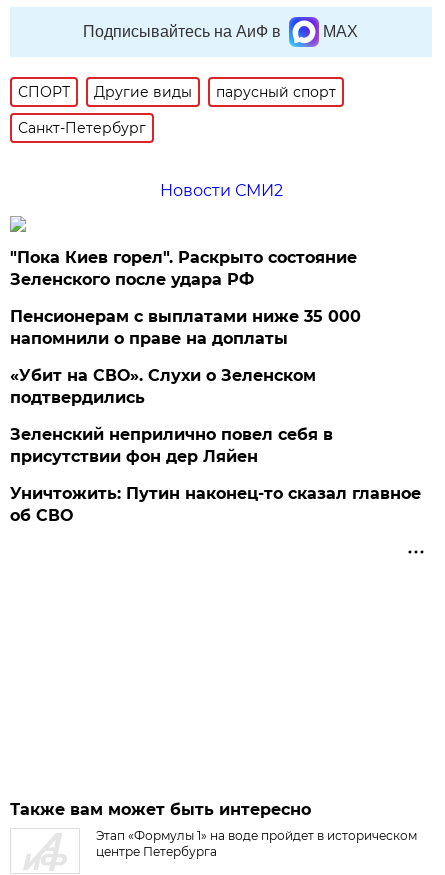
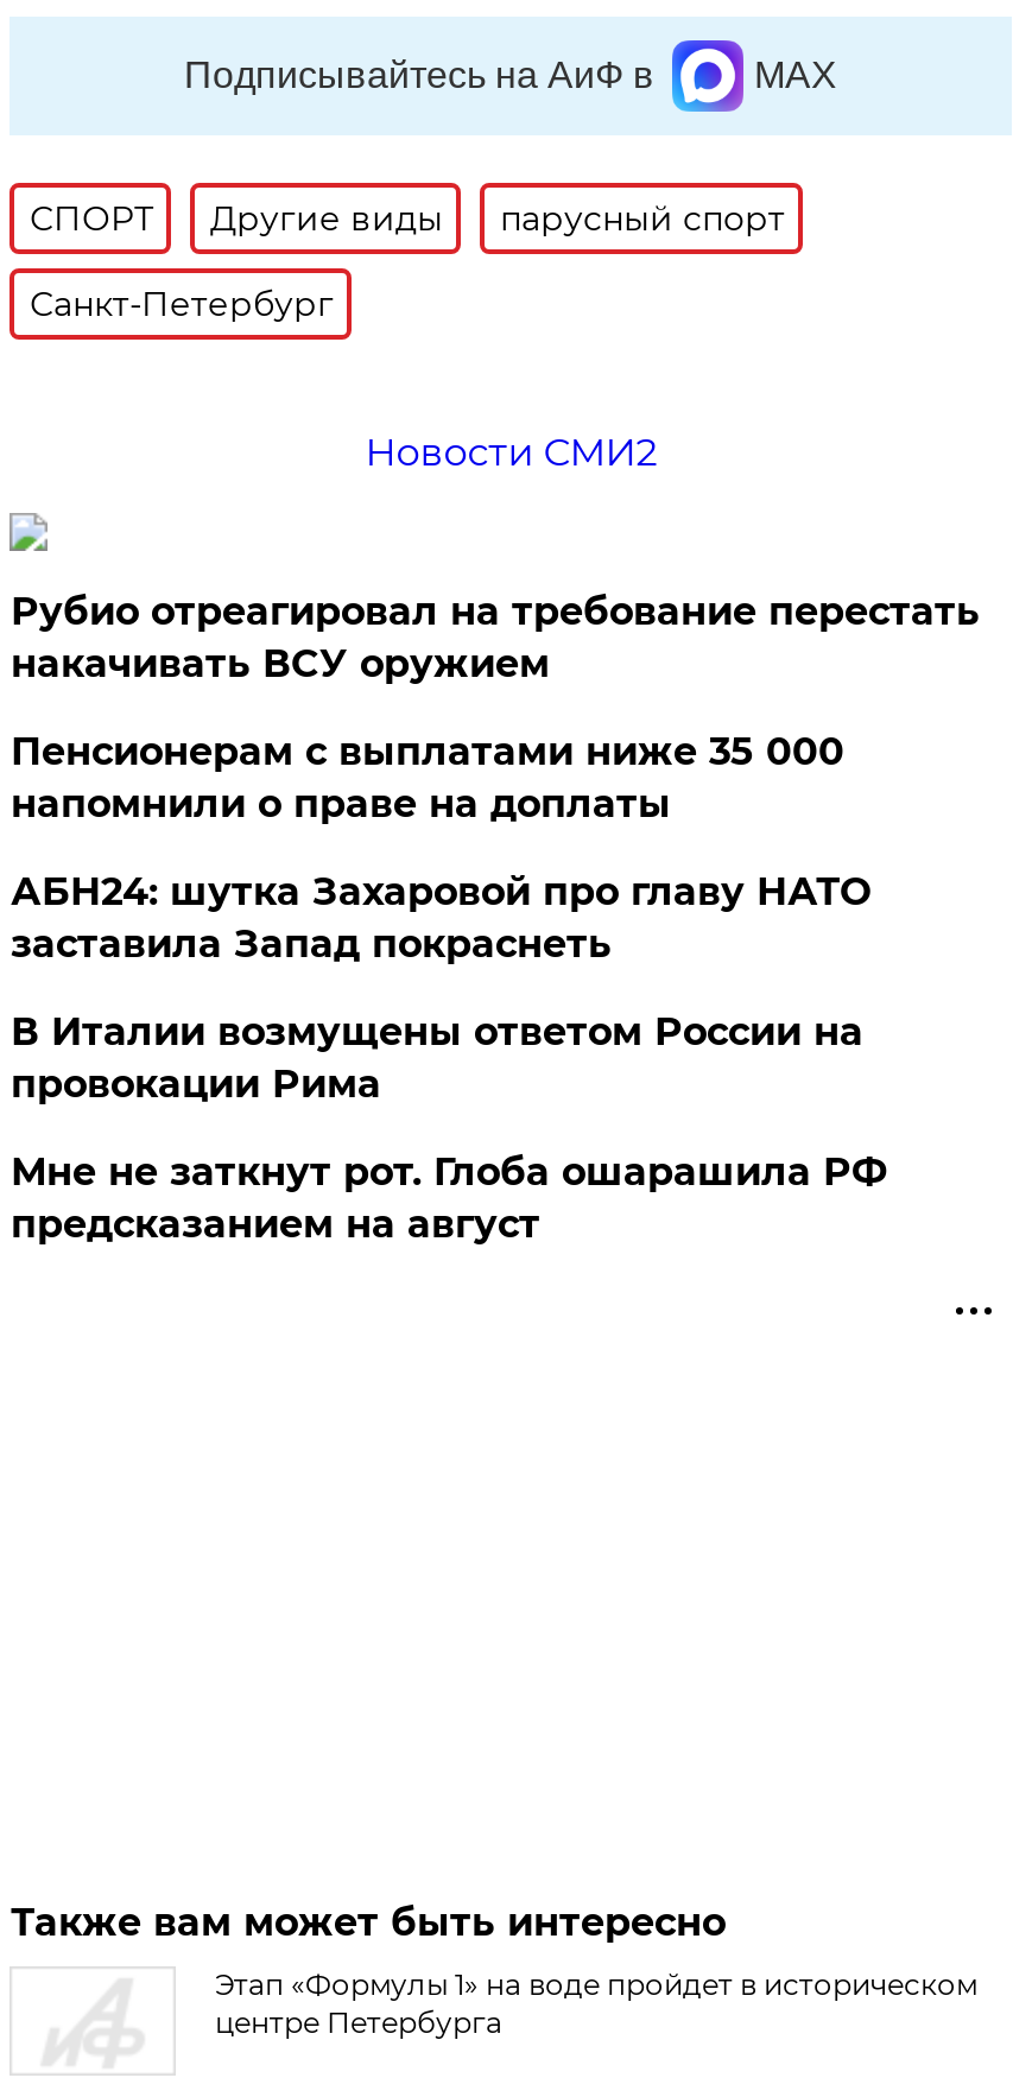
[10,248,357,289] "Пока Киев горел". Раскрыто состояние | Зеленского после удара РФ -> [10,589,980,686] Рубио отреагировал на требование перестать | накачивать ВСУ оружием
[10,366,316,407] «Убит на СВО». Слухи о Зеленском | подтвердились -> [10,869,870,966] АБН24: шутка Захаровой про главу НАТО | заставила Запад покраснеть
[10,425,333,466] Зеленский неприлично повел cебя в | присутствии фон дер Ляйен -> [10,1009,863,1106] В Италии возмущены ответом России на | провокации Рима
[10,484,421,525] Уничтожить: Путин наконец-то сказал главное | об СВО -> [10,1149,887,1247] Мне не заткнут рот. Глоба ошарашила РФ | предсказанием на август

